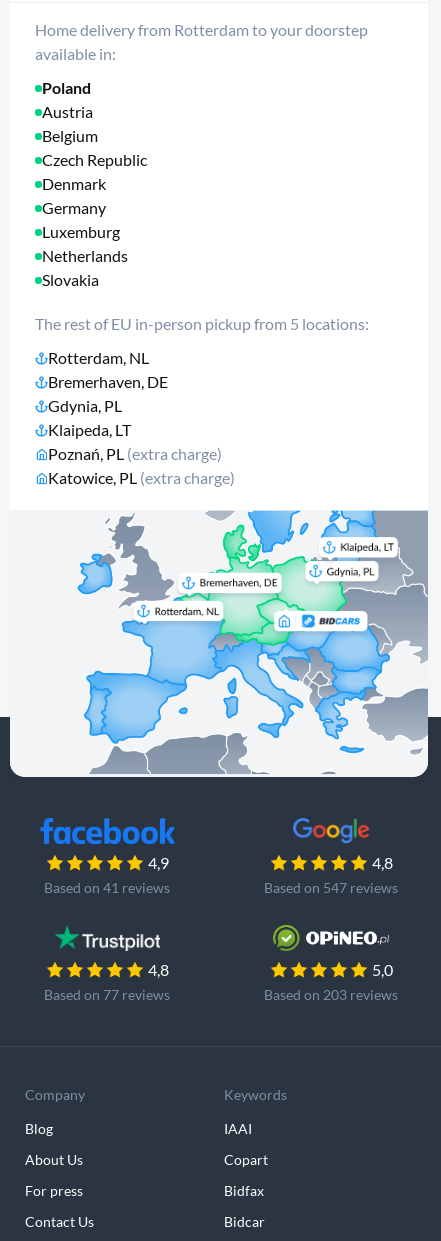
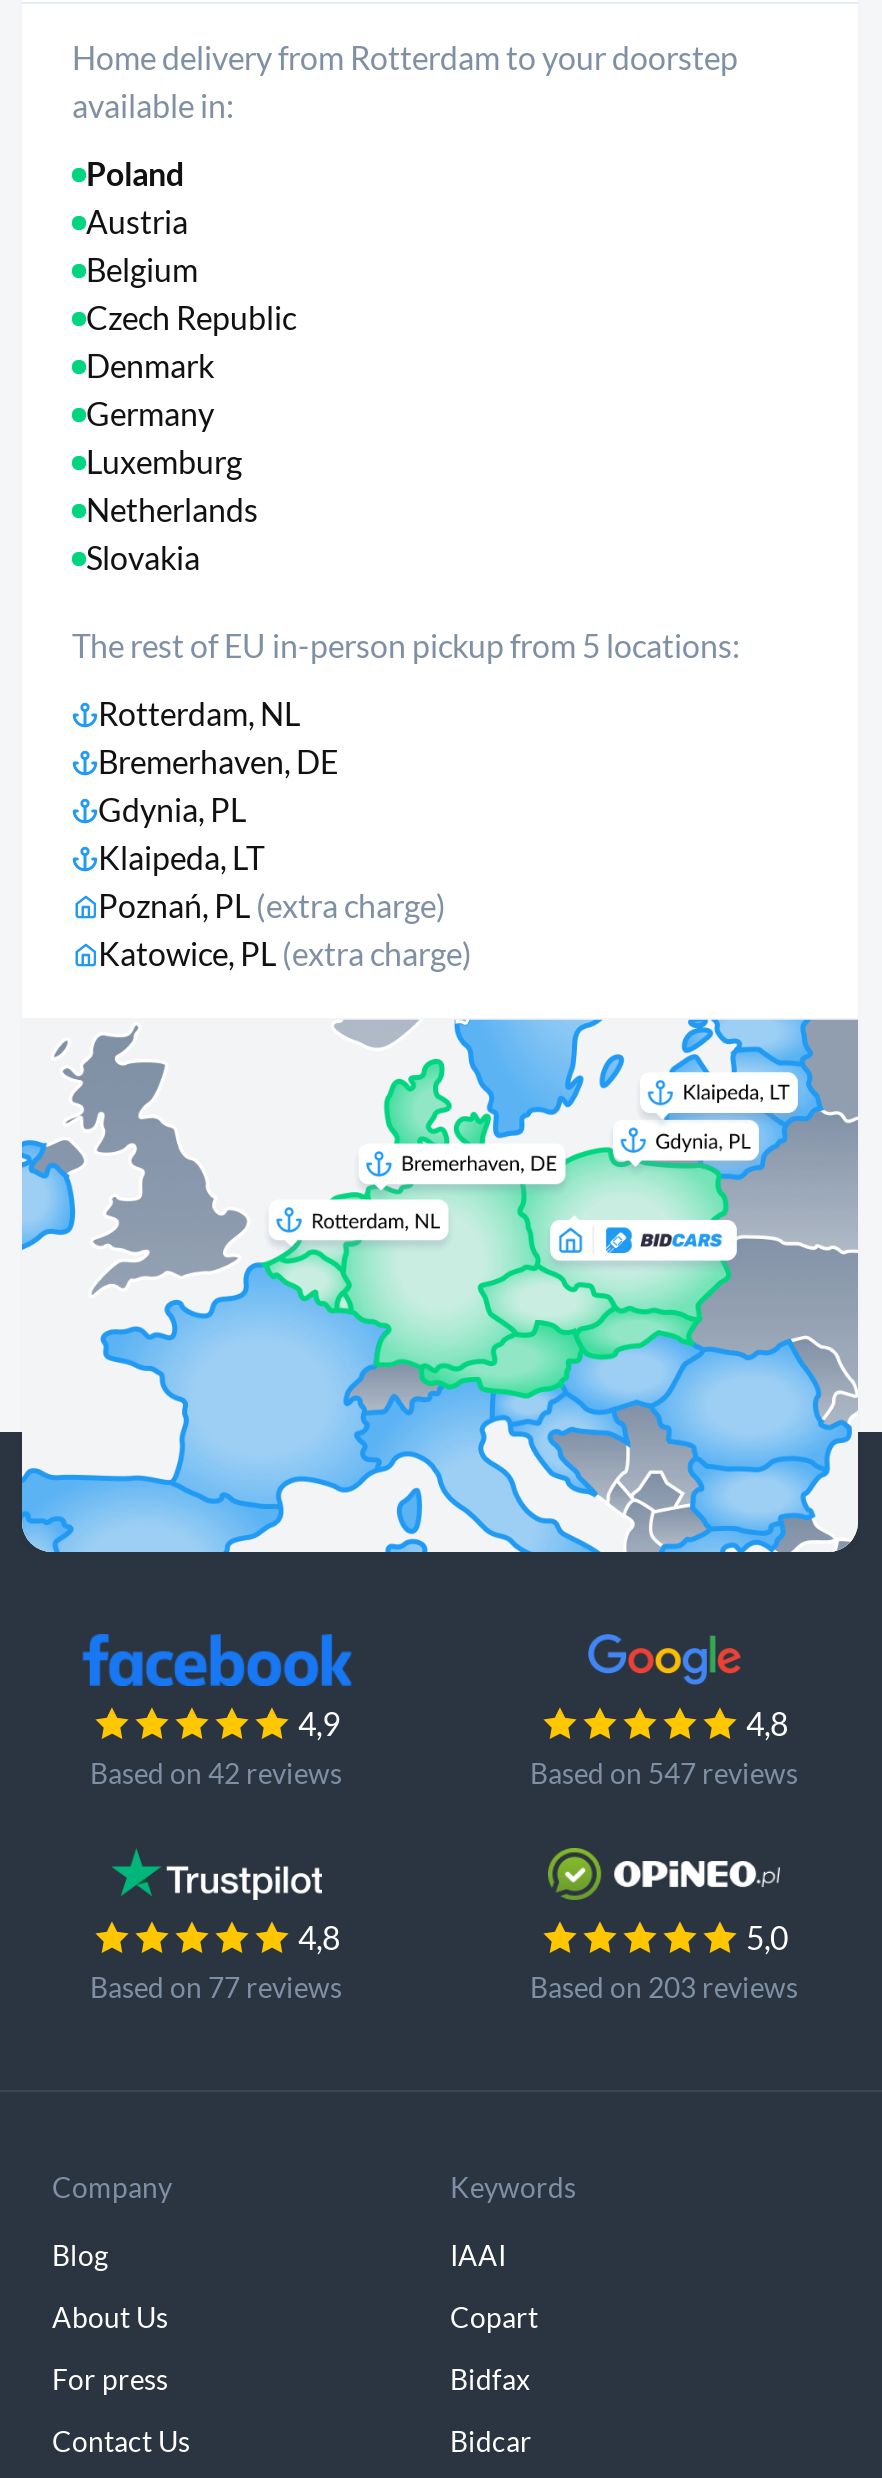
[9,510,429,778] [image] -> [20,1018,860,1554] [image]
[44,879,170,896] Based on 41 reviews -> [90,1756,342,1790] Based on 42 reviews

